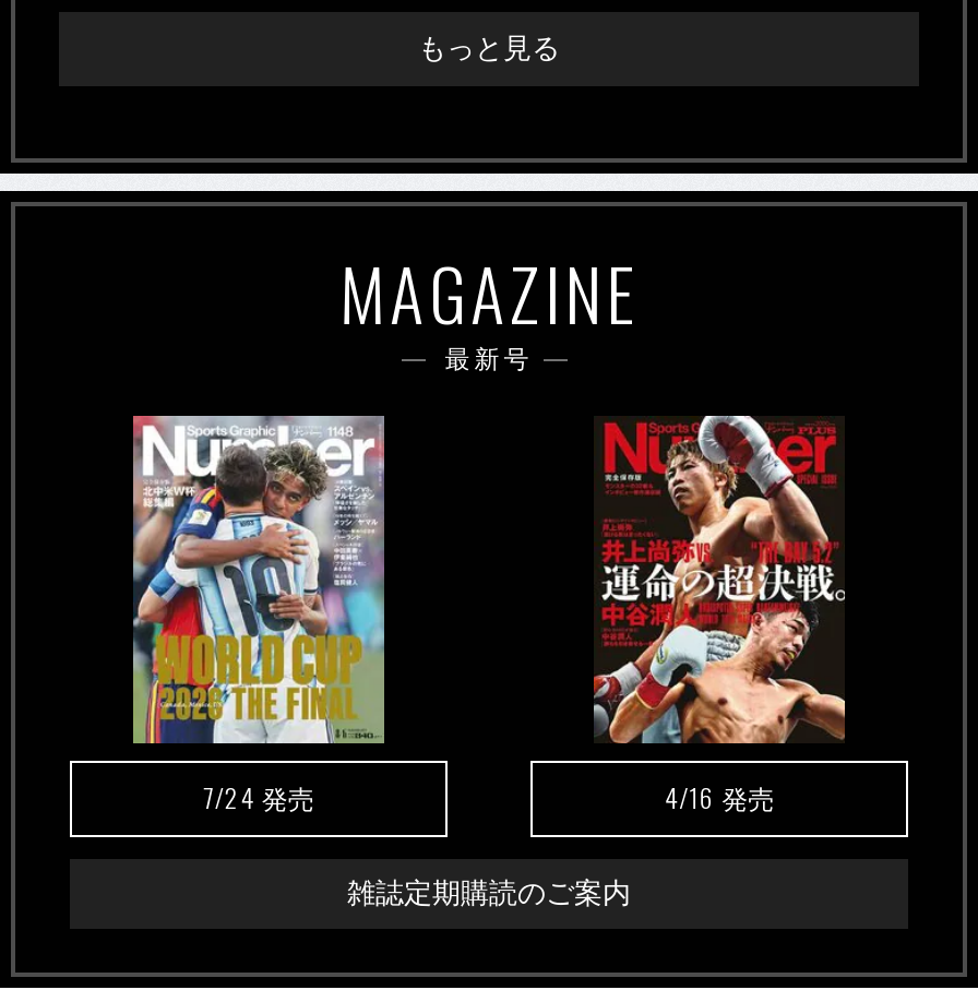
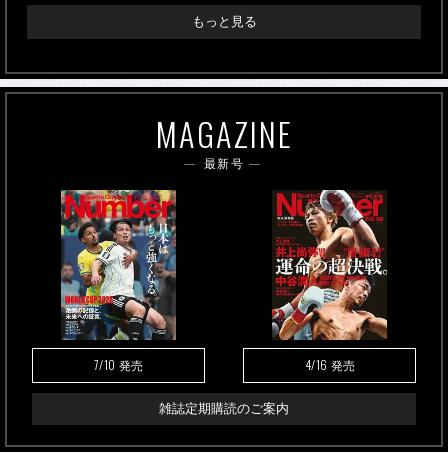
[131,414,386,814] [image] | 7/24発売 -> [61,189,176,372] [image] | 7/10発売

